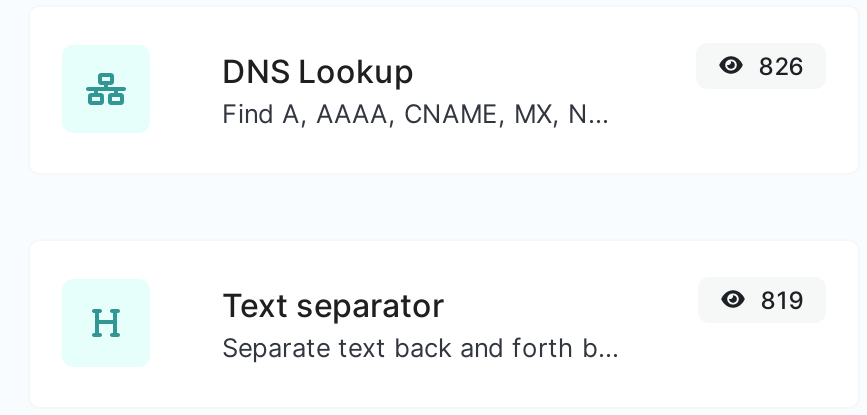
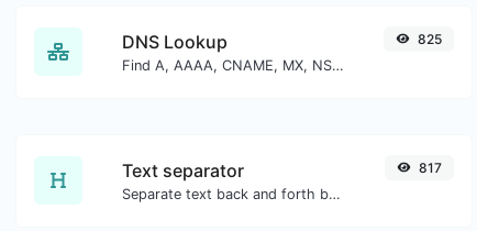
[752,50,804,80] 826 -> [415,30,442,47] 825
[754,284,804,314] 819 -> [416,159,442,176] 817

